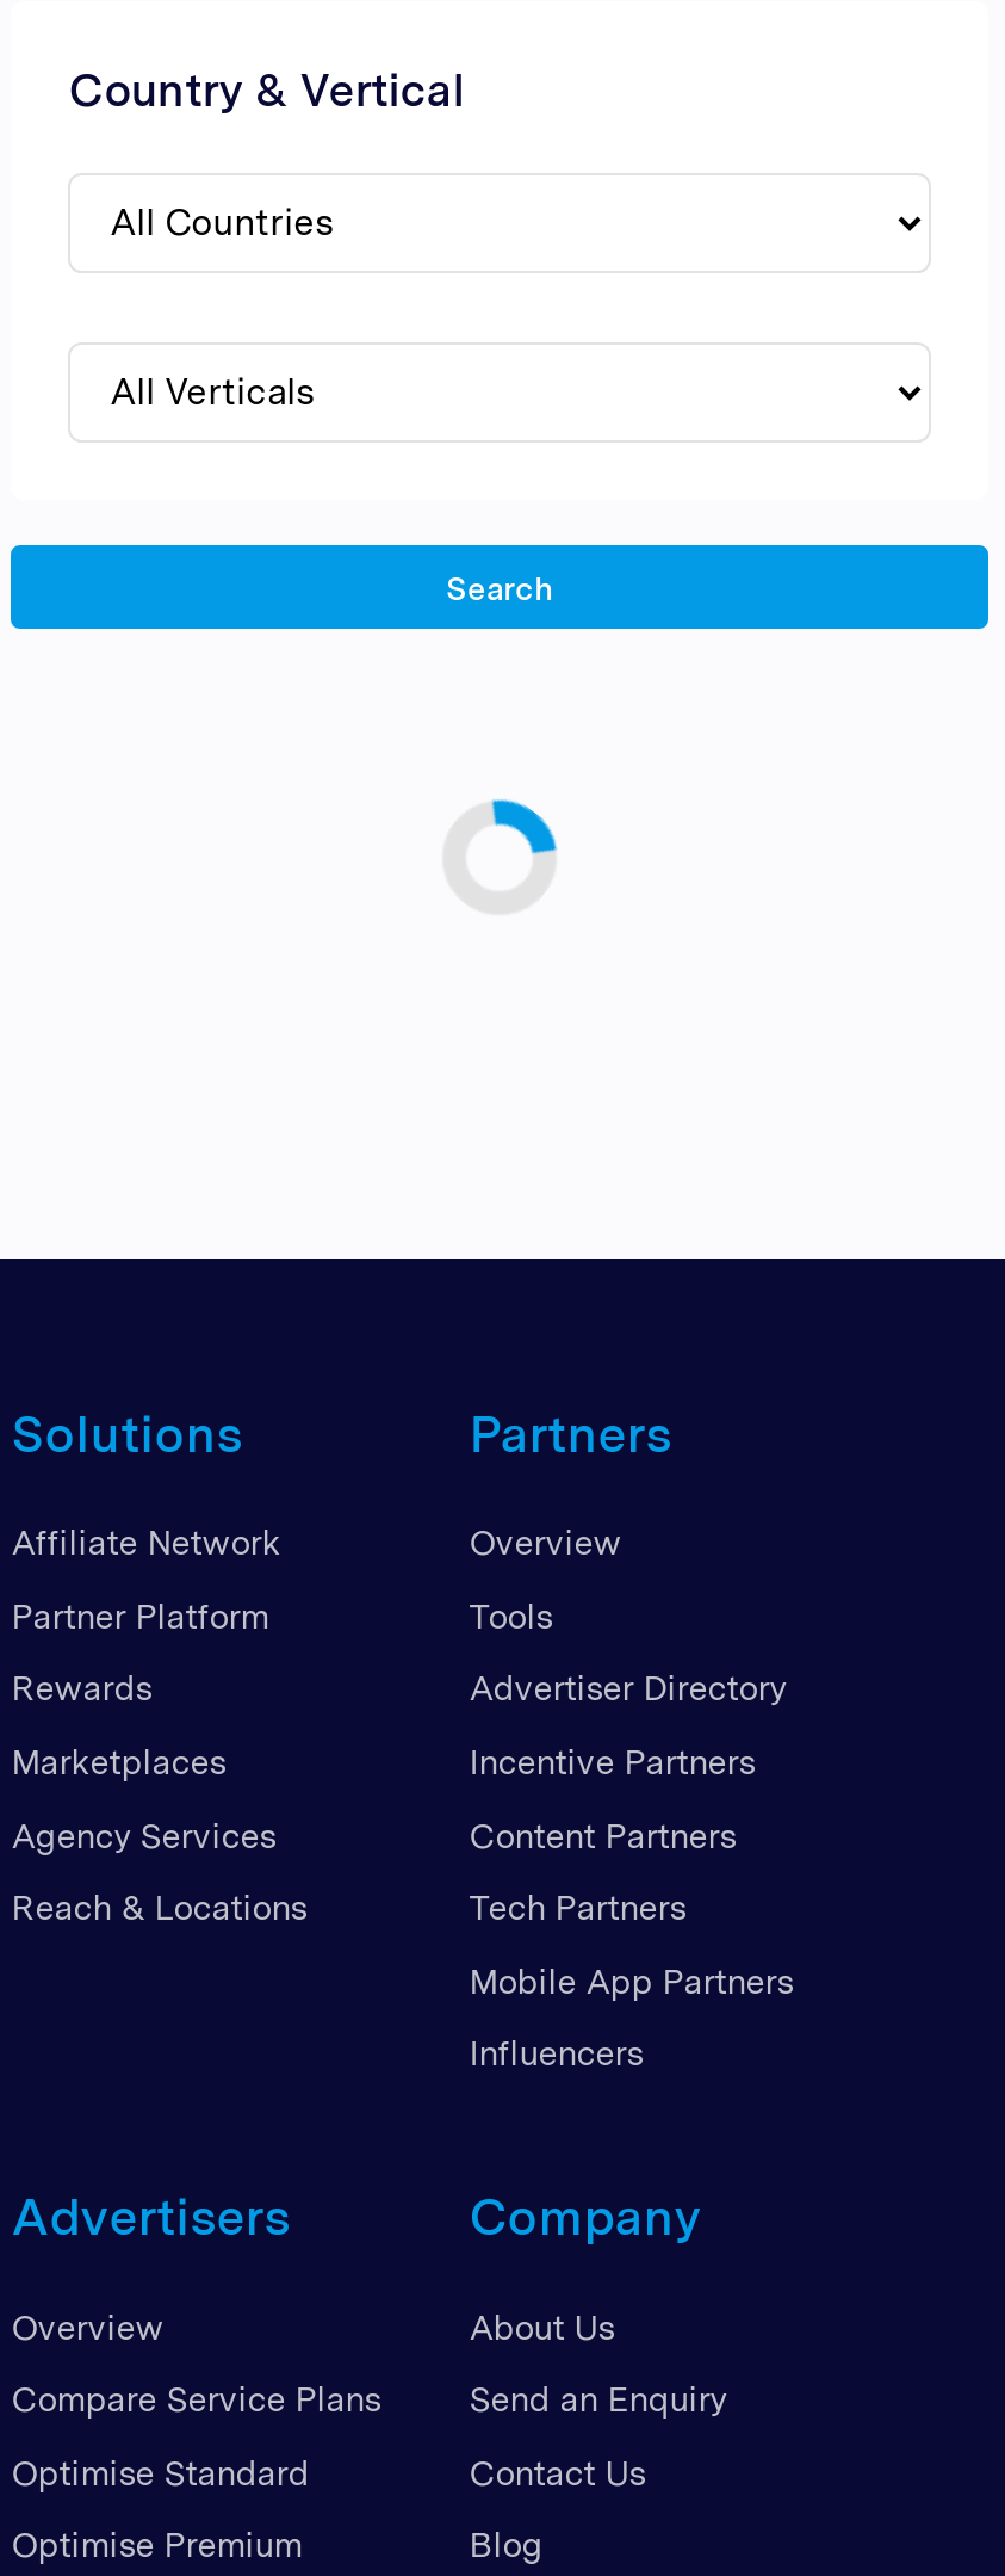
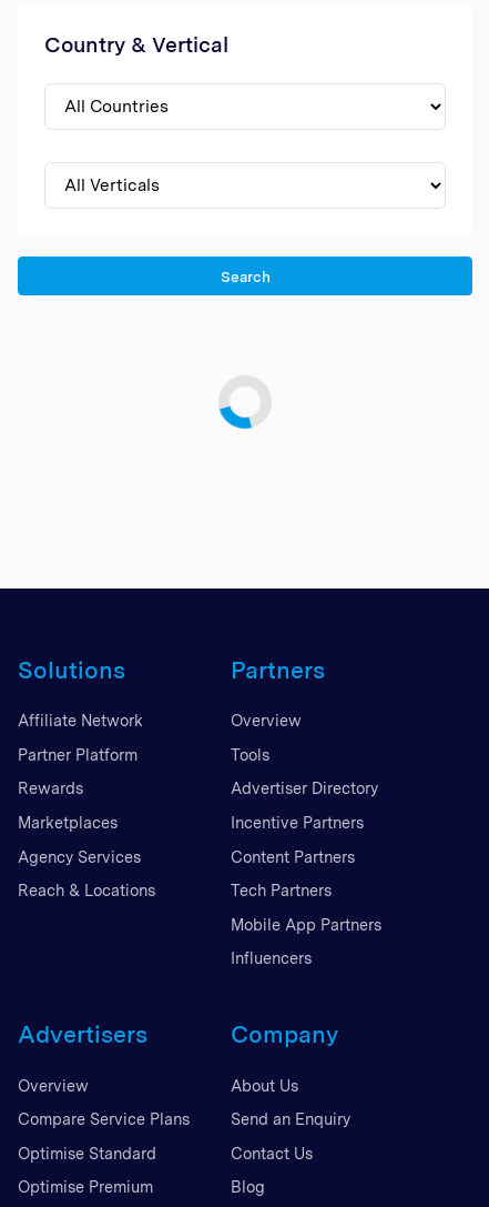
[447,798,557,915] [image] -> [218,375,271,430] [image]

